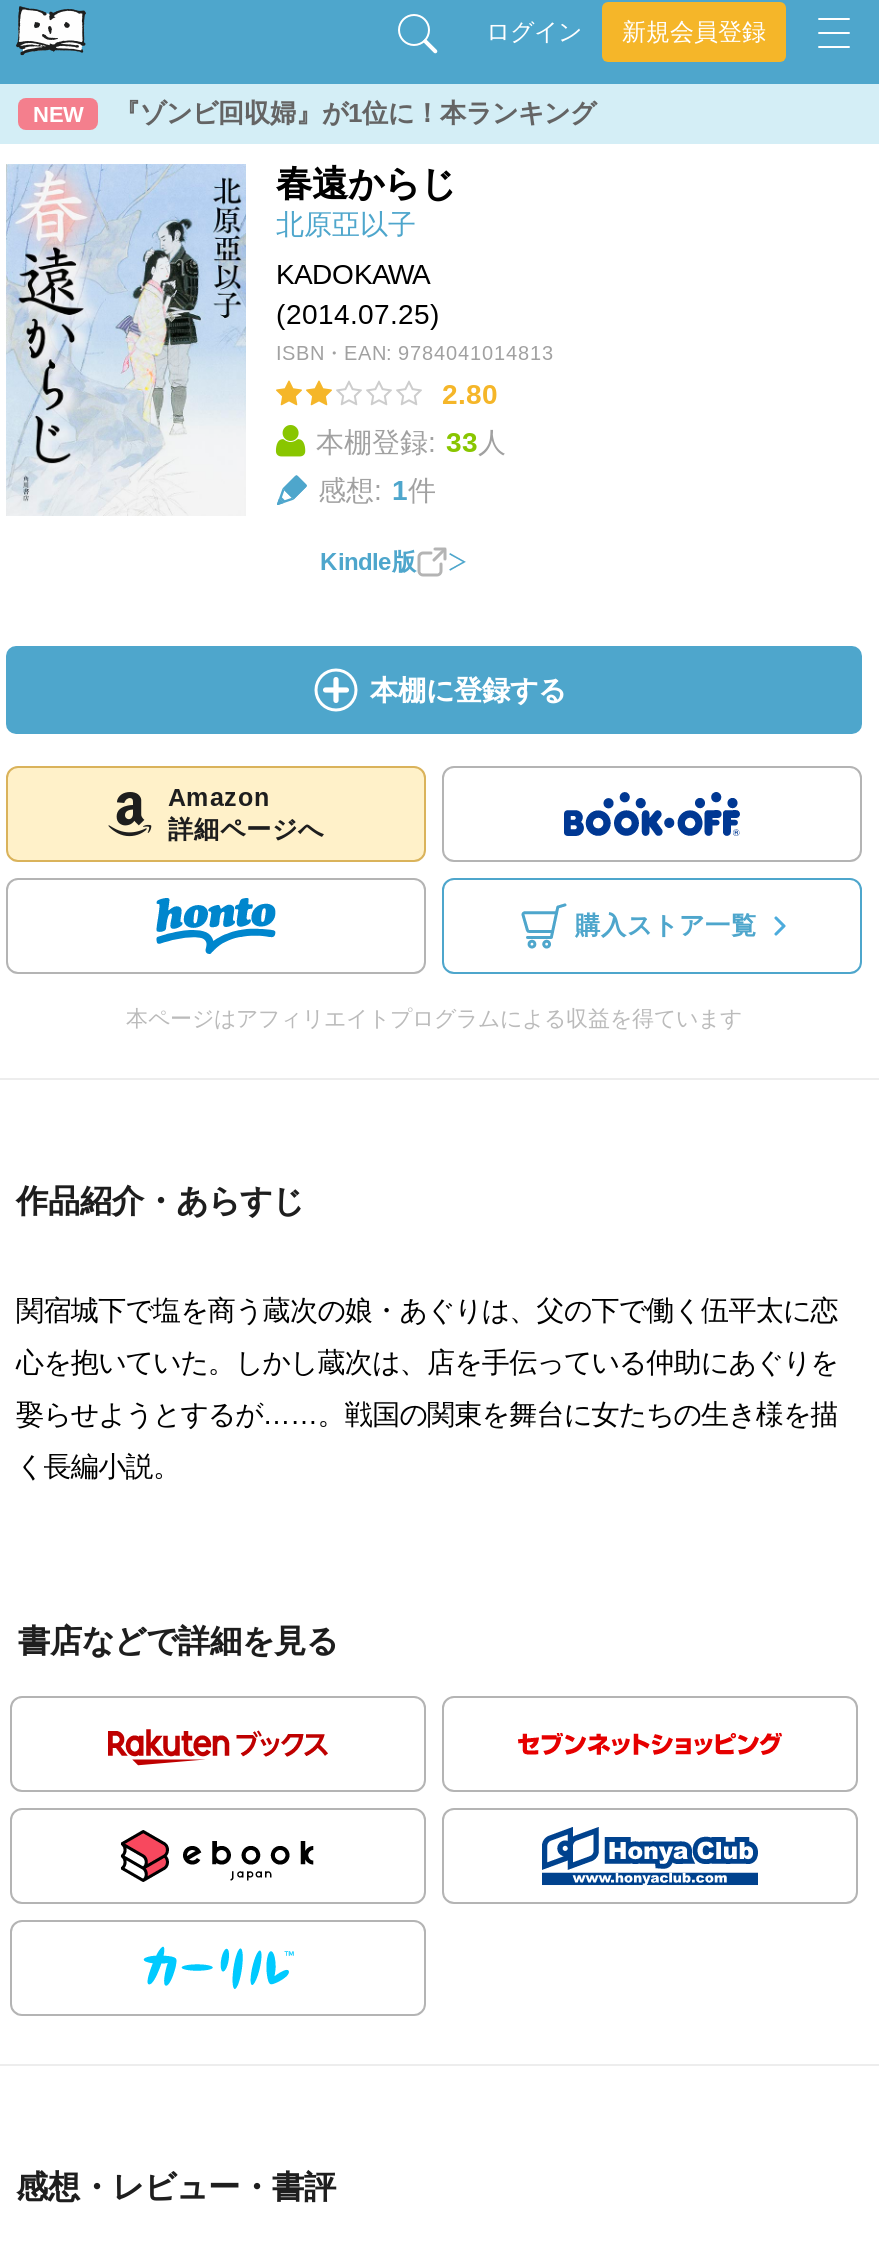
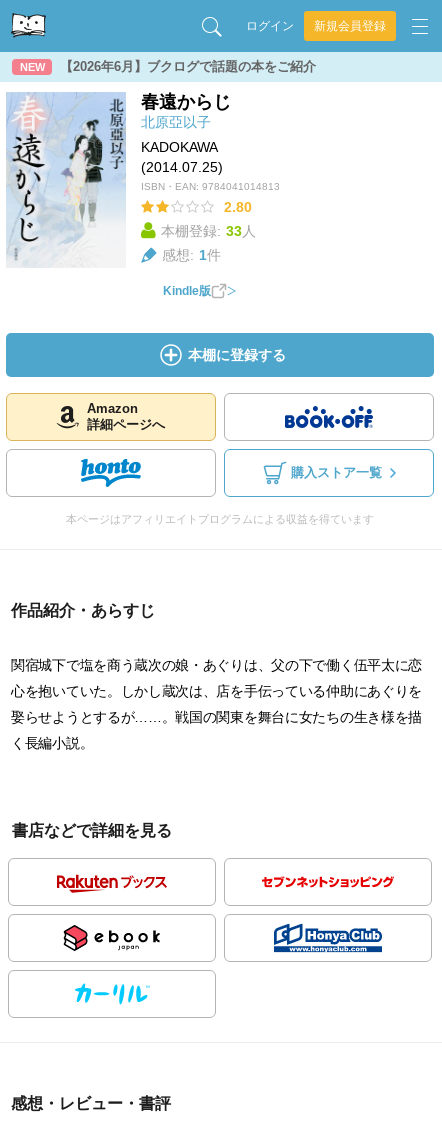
[114,98,596,128] 『ゾンビ回収婦』が1位に！本ランキング -> [60,59,316,74] 【2026年6月】ブクログで話題の本をご紹介

